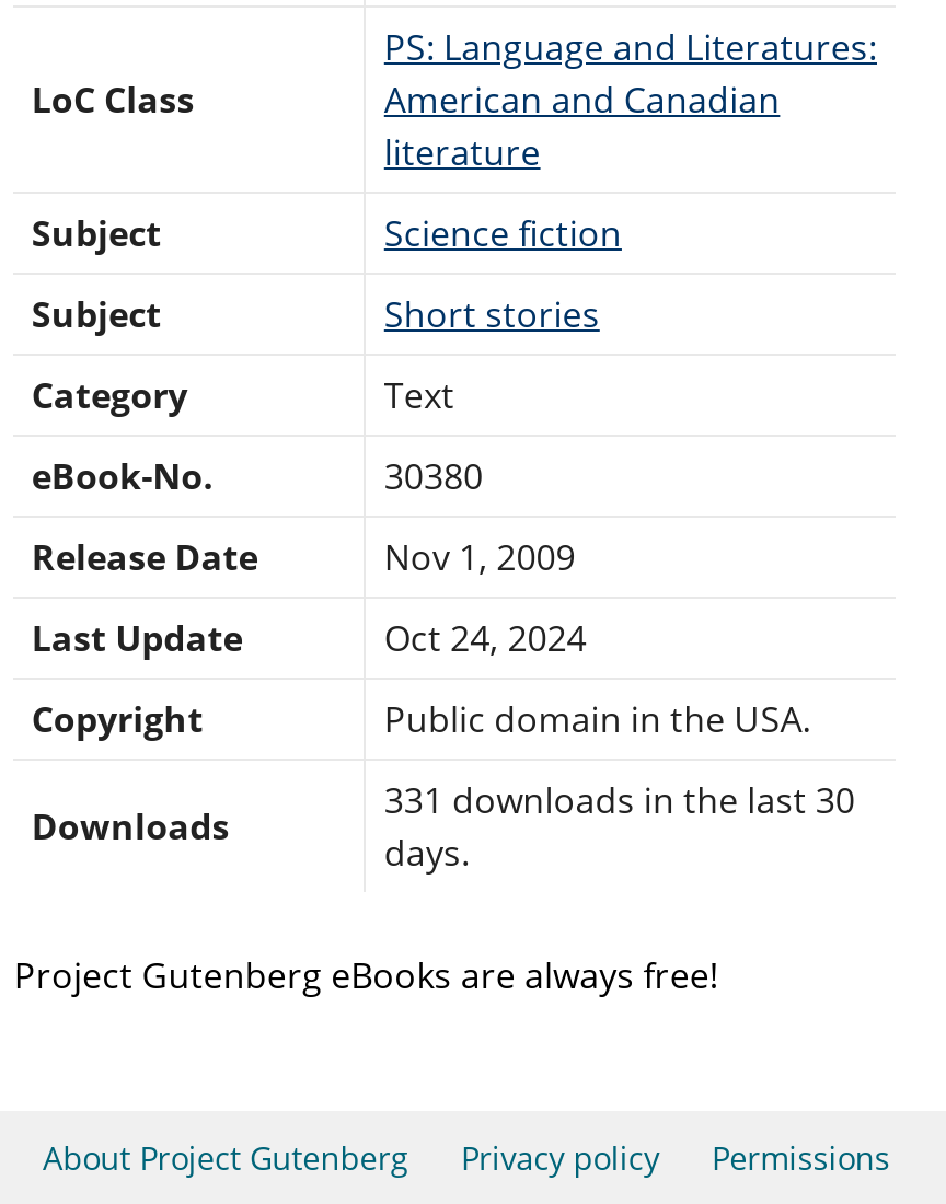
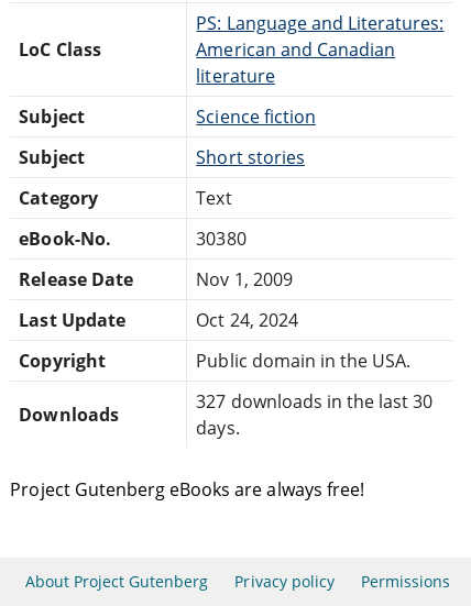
[384,775,855,823] 331 downloads in the last 30 -> [196,389,433,413] 327 downloads in the last 30

